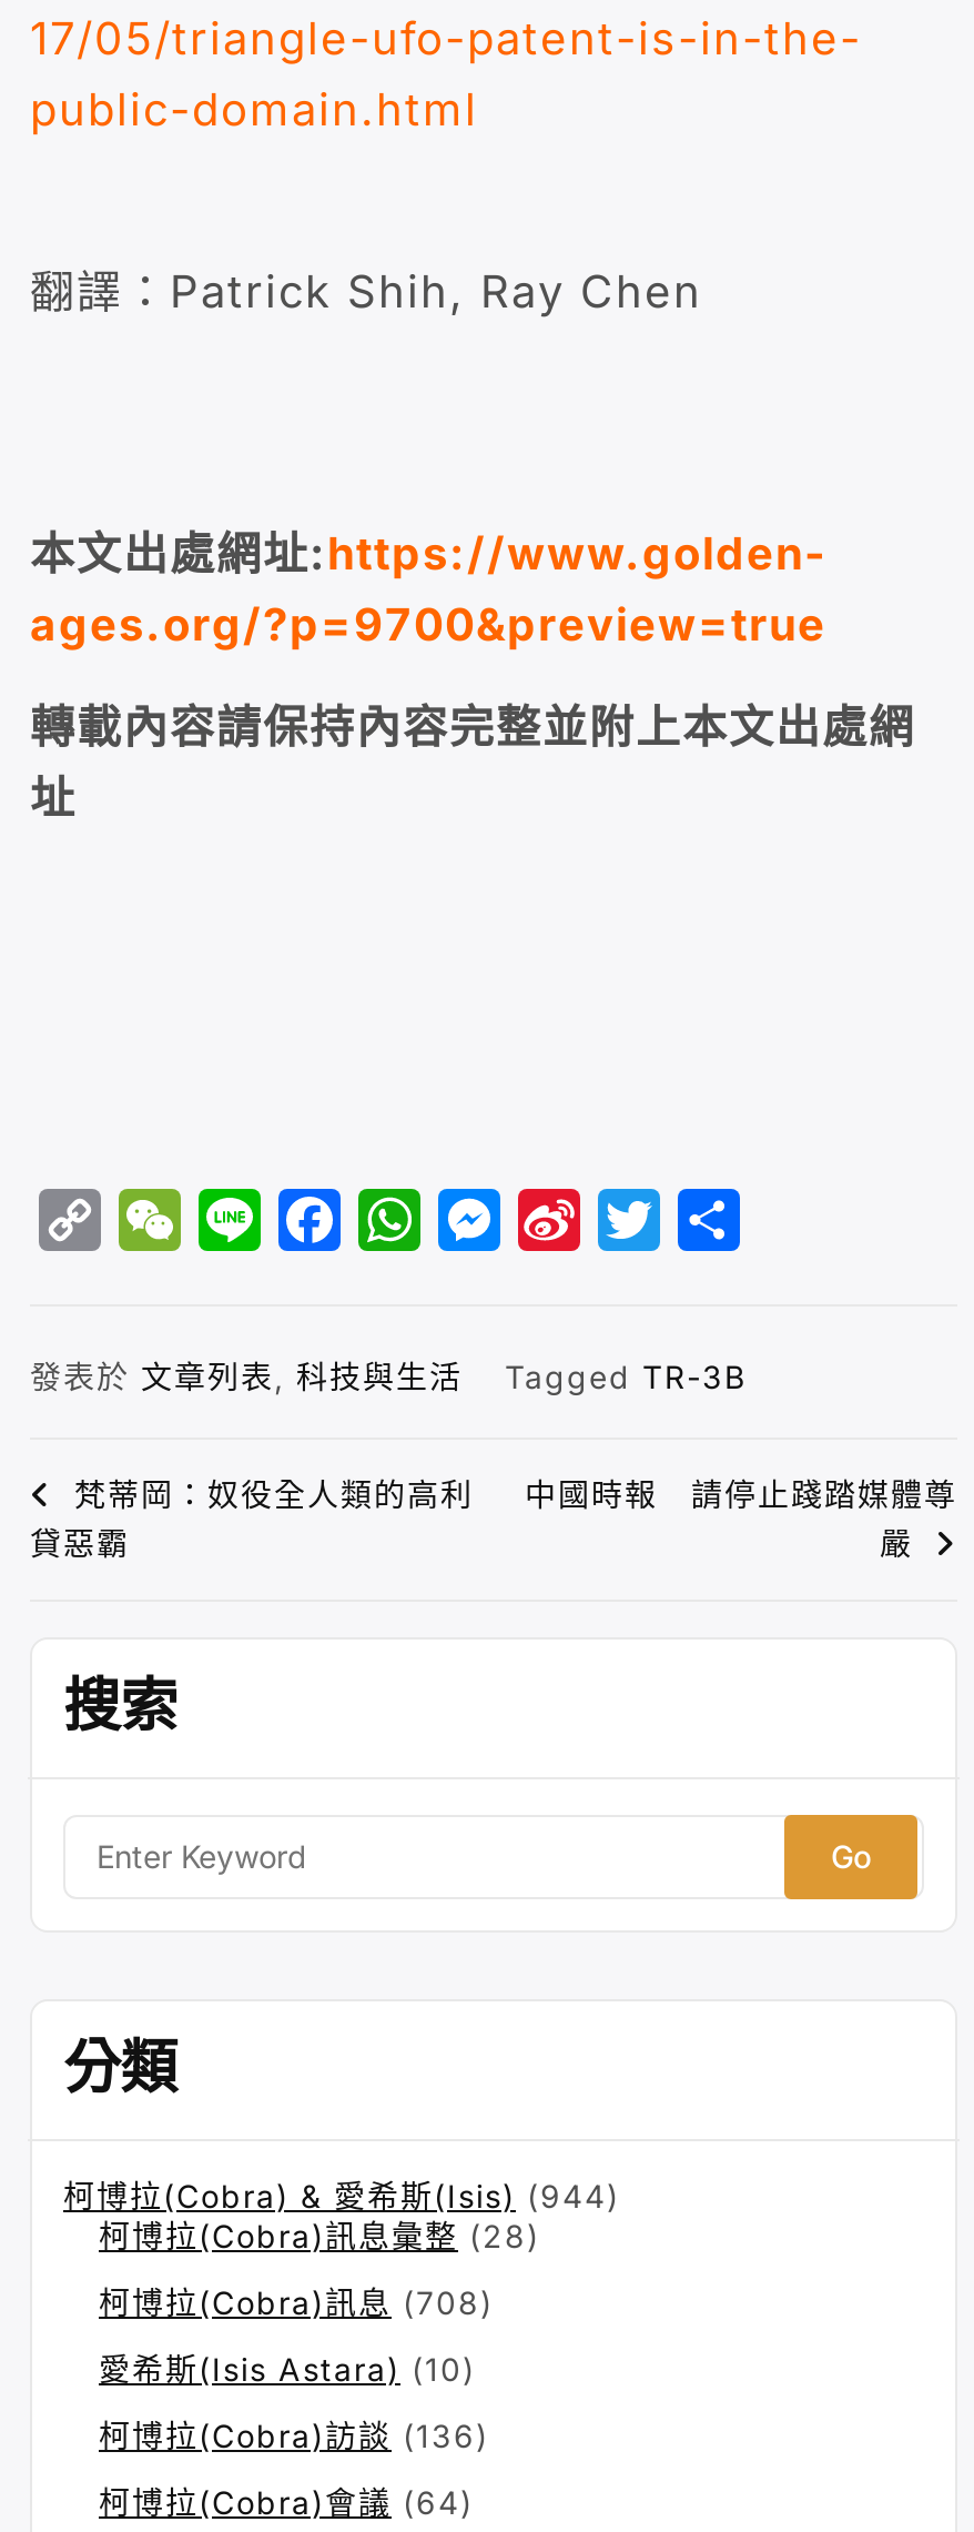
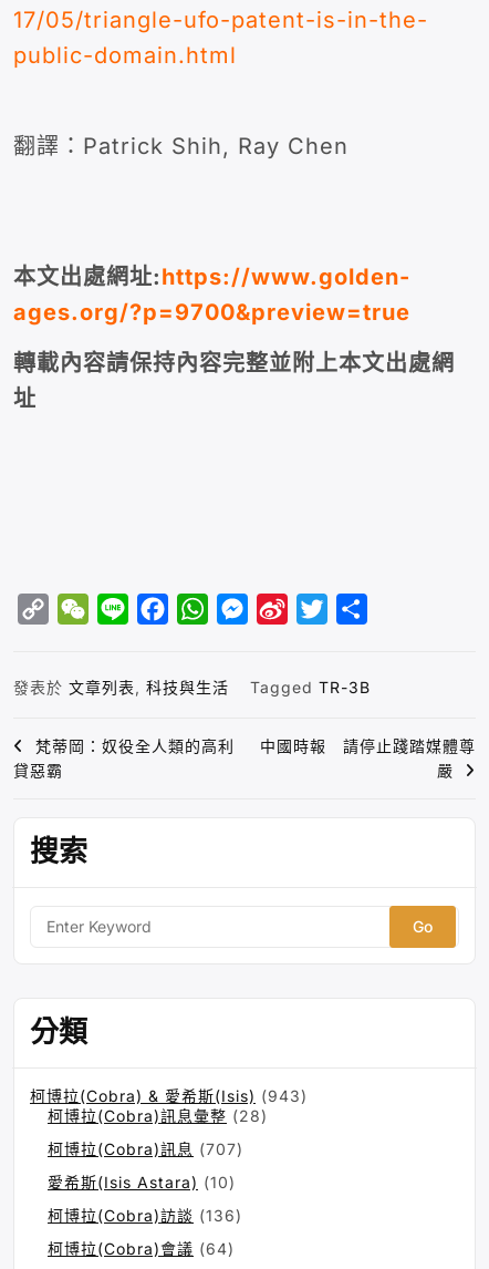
[63,2178,620,2216] 柯博拉(Cobra) & 愛希斯(Isis) (944) -> [30,1087,308,1106] 柯博拉(Cobra) & 愛希斯(Isis) (943)
[99,2284,494,2322] 柯博拉(Cobra)訊息(708) -> [48,1140,243,1159] 柯博拉(Cobra)訊息(707)

